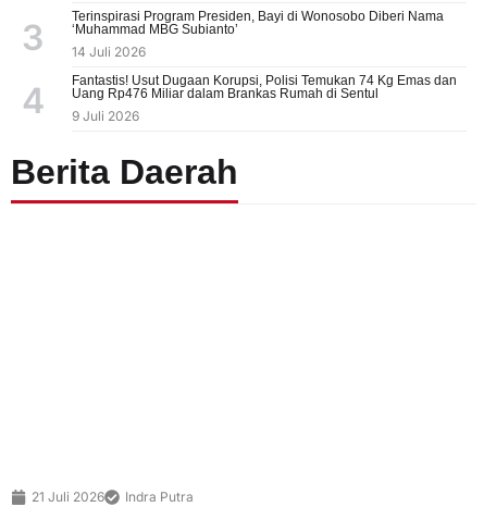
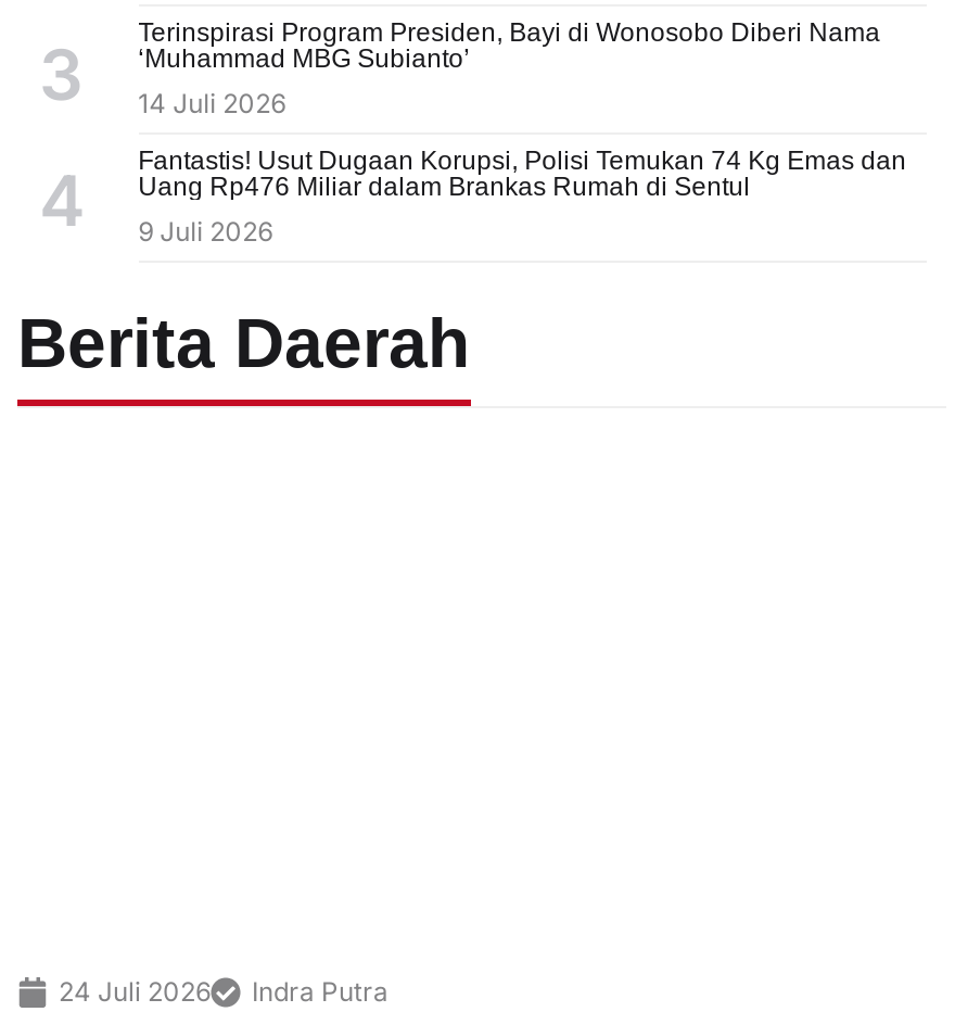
[32,489,194,505] 21 Juli 2026 Indra Putra -> [59,975,389,1008] 24 Juli 2026 Indra Putra

